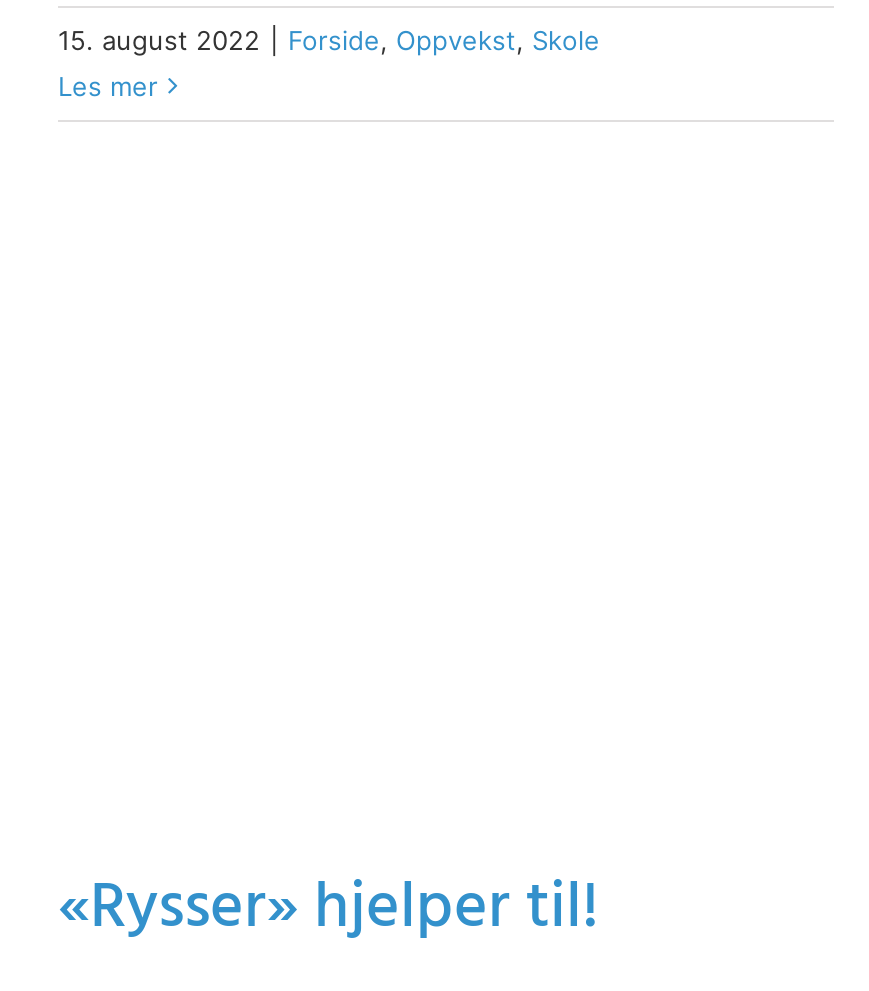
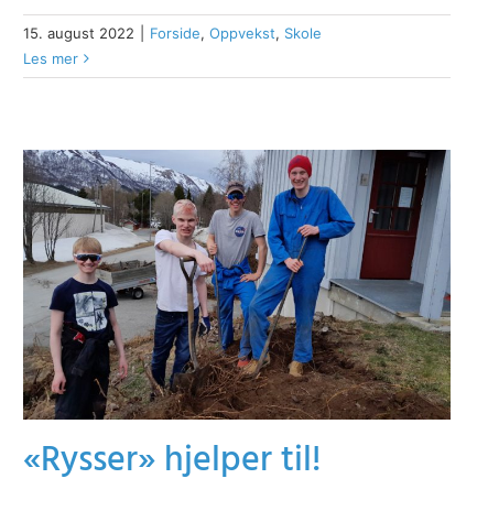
none -> [22,149,452,421] [image]

